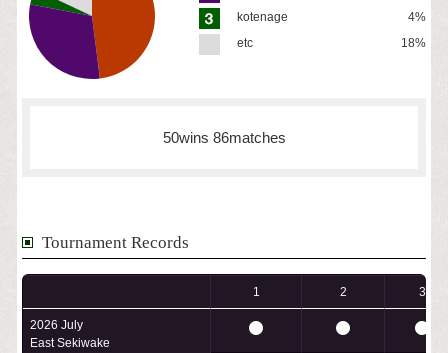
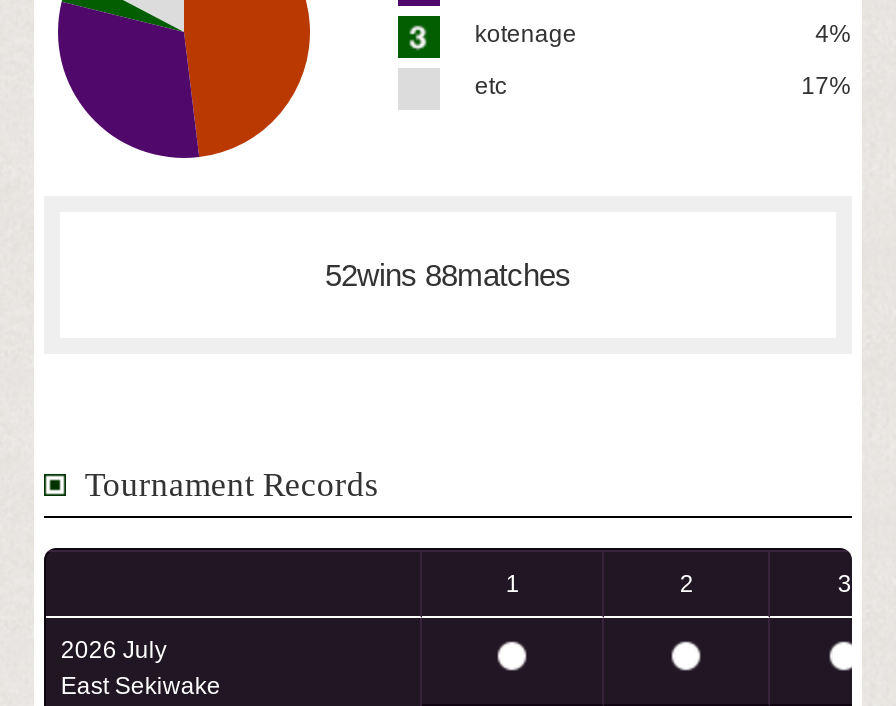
[401,36,426,50] 18% -> [801,72,851,100] 17%
[162,129,285,146] 50wins 86matches -> [325,258,571,292] 52wins 88matches

